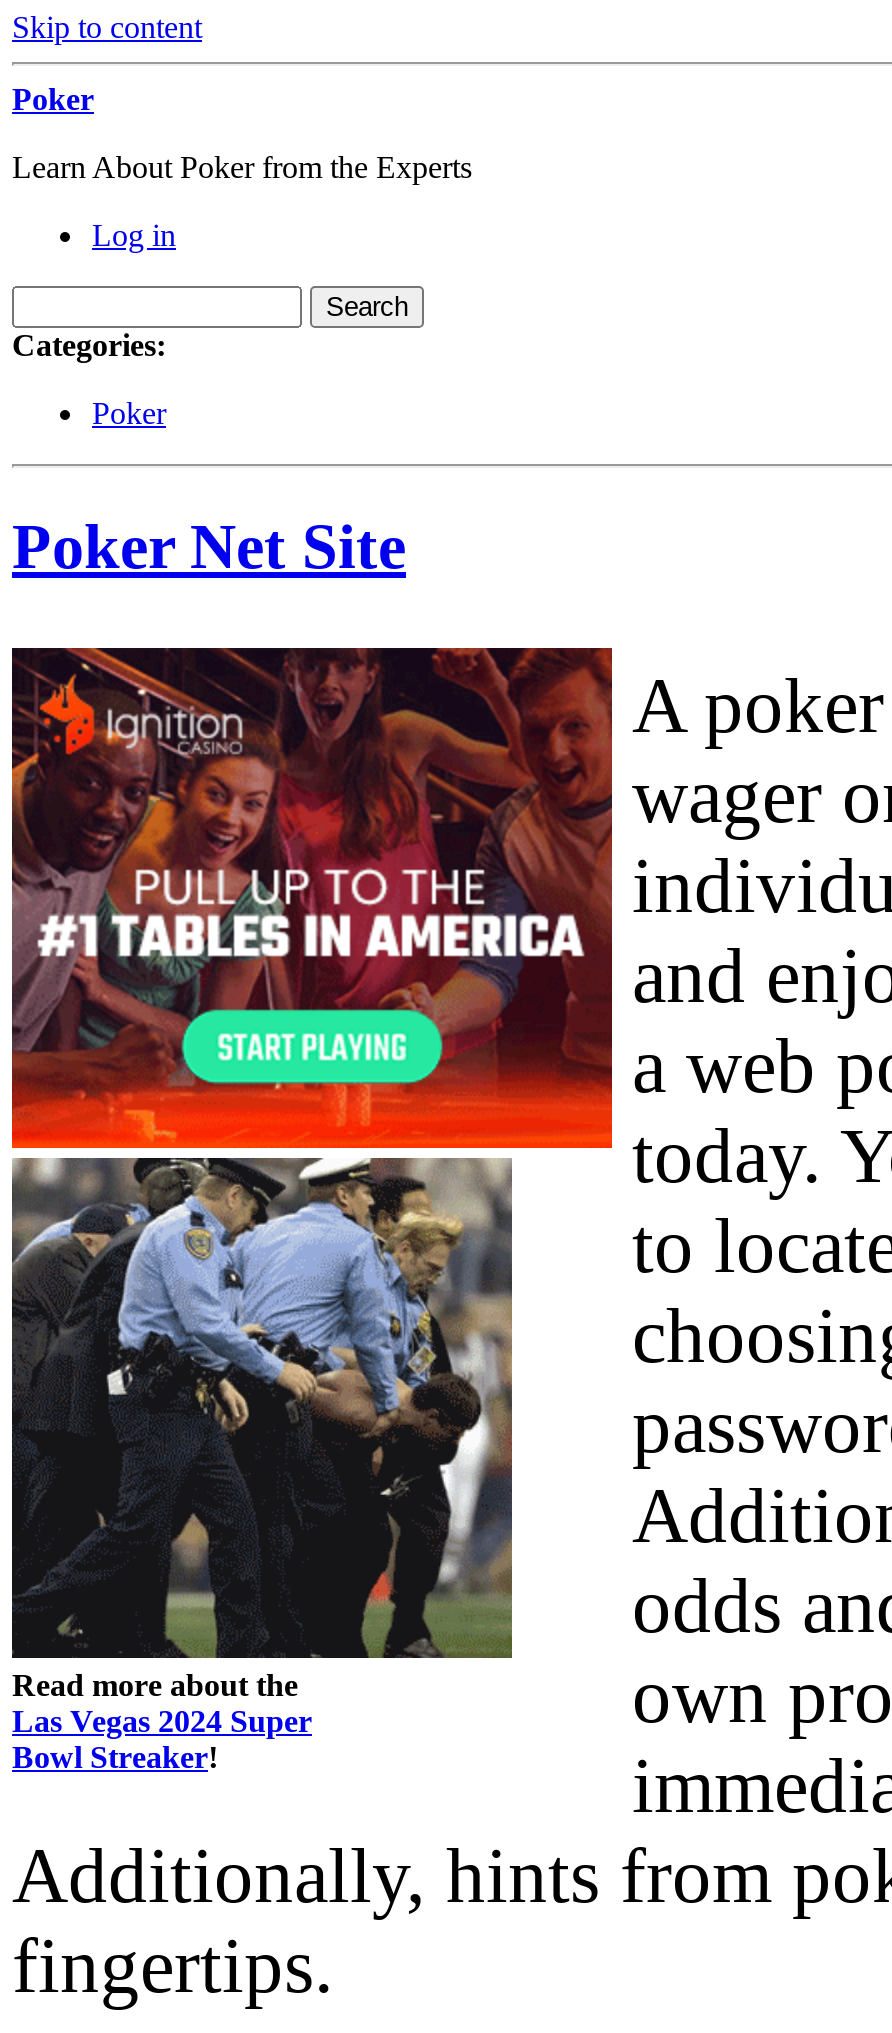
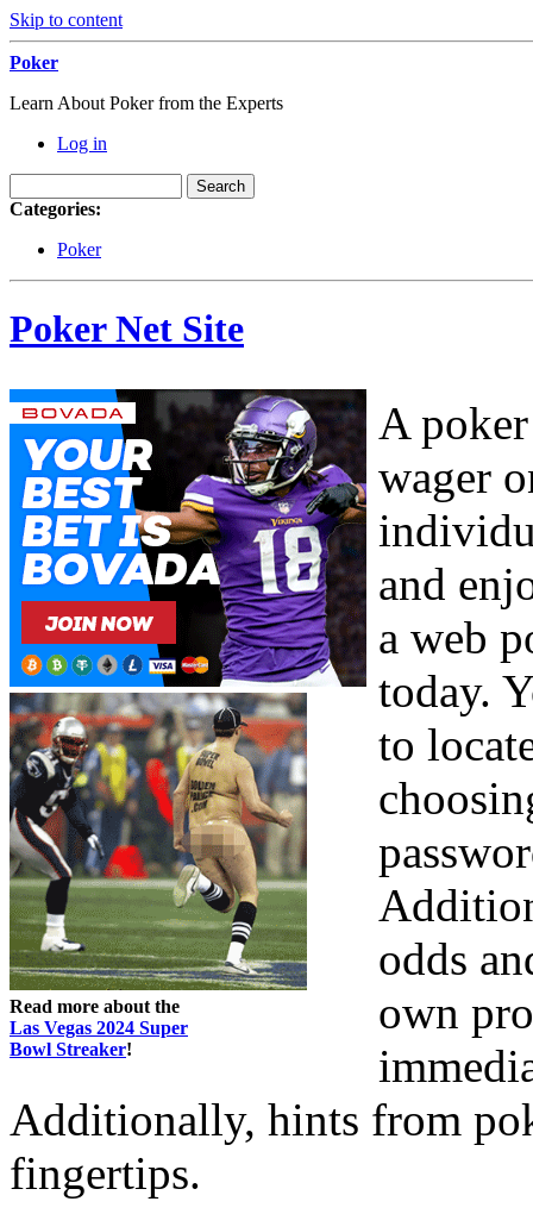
[10,646,614,1658] [image] -> [8,388,368,990] [image]

